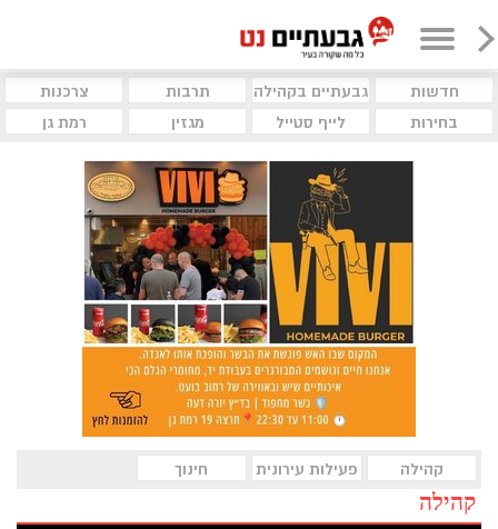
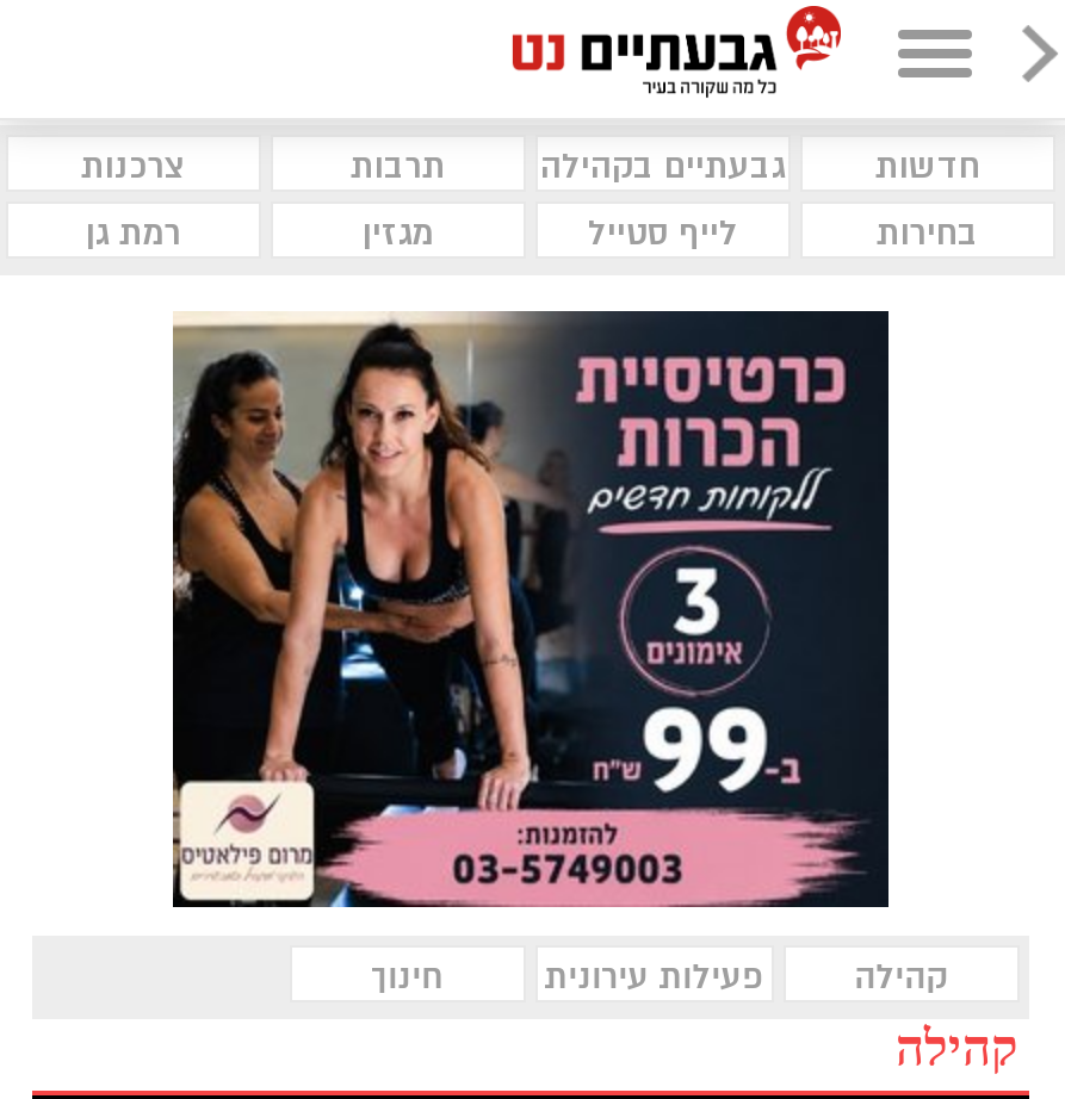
[81,159,417,438] [image] -> [171,309,891,909] [image]

